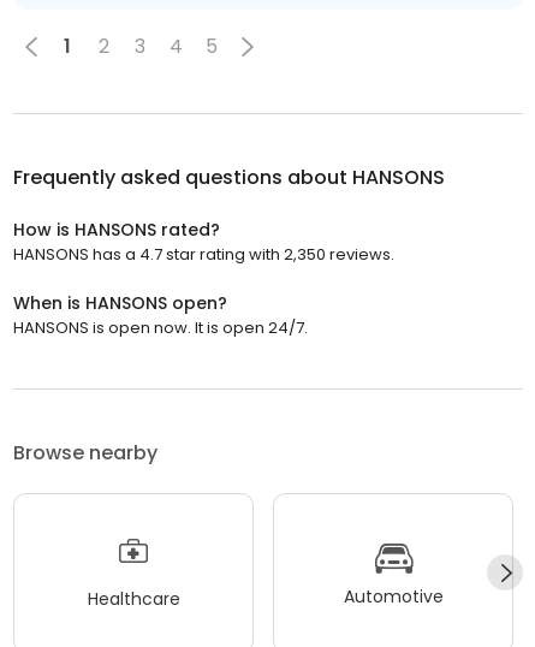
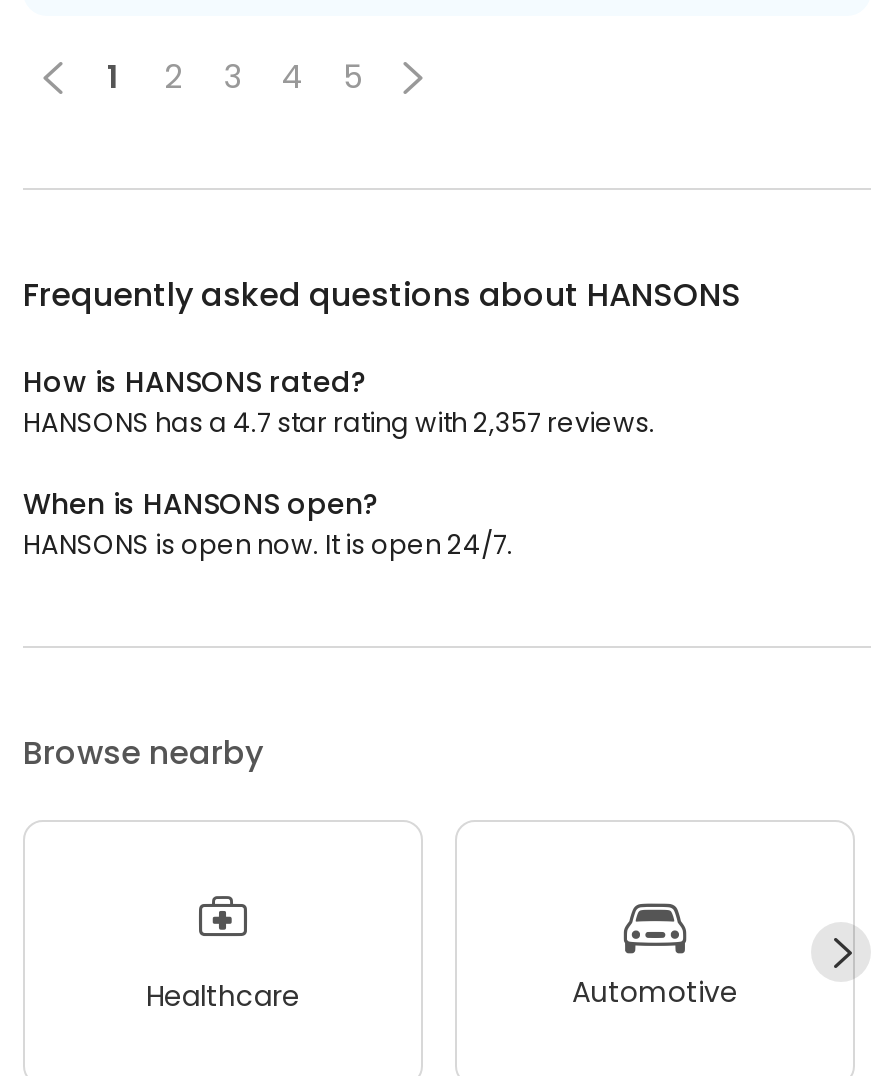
[13,243,394,266] HANSONS has a 4.7 star rating with 2,350 reviews. -> [23,404,655,442] HANSONS has a 4.7 star rating with 2,357 reviews.

